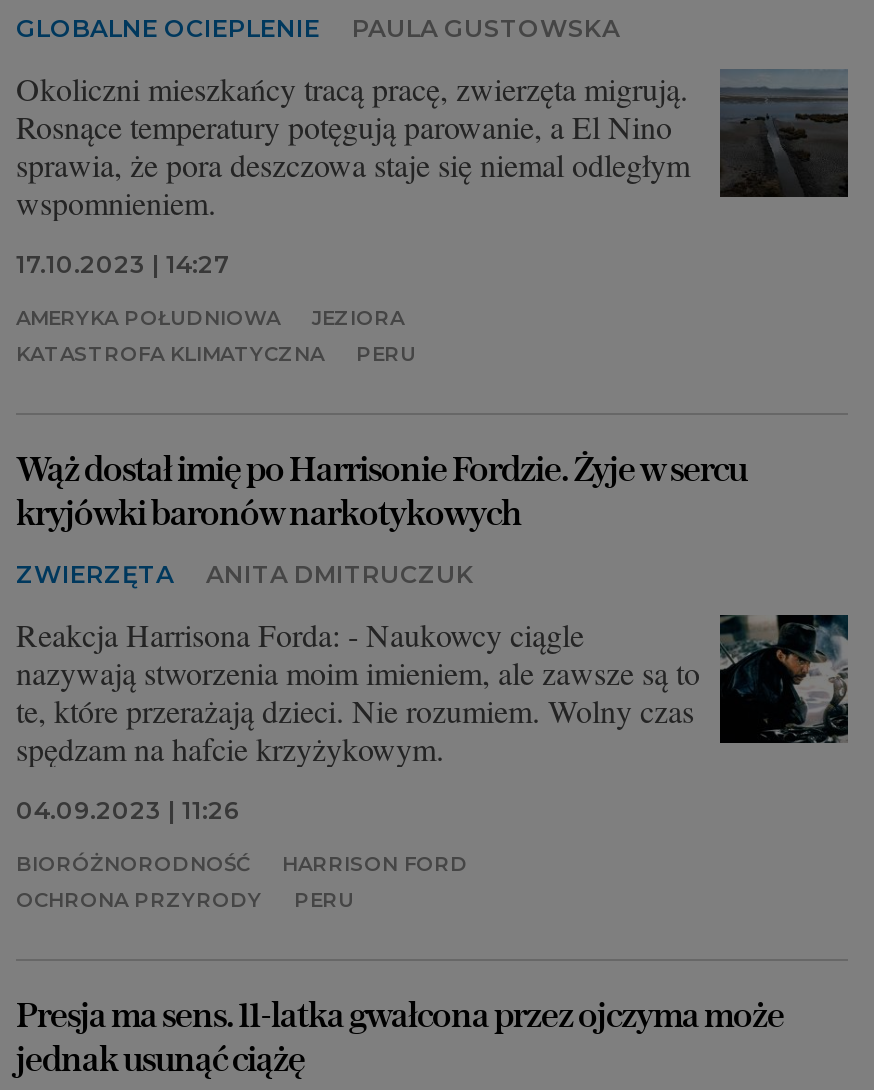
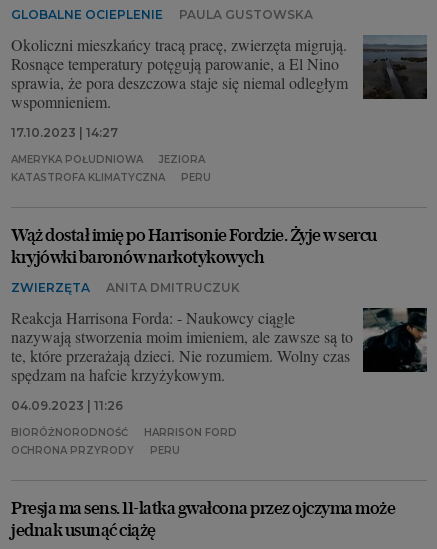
[718,613,850,745] [image] -> [362,307,428,372] [image]

